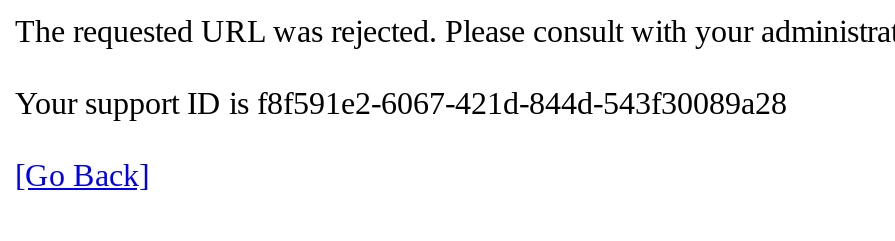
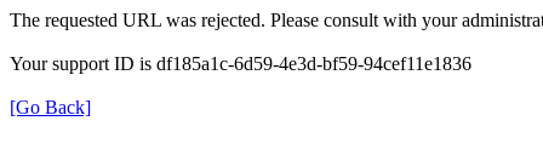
[15,86,787,120] Your support ID is f8f591e2-6067-421d-844d-543f30089a28 -> [10,53,471,74] Your support ID is df185a1c-6d59-4e3d-bf59-94cef11e1836

